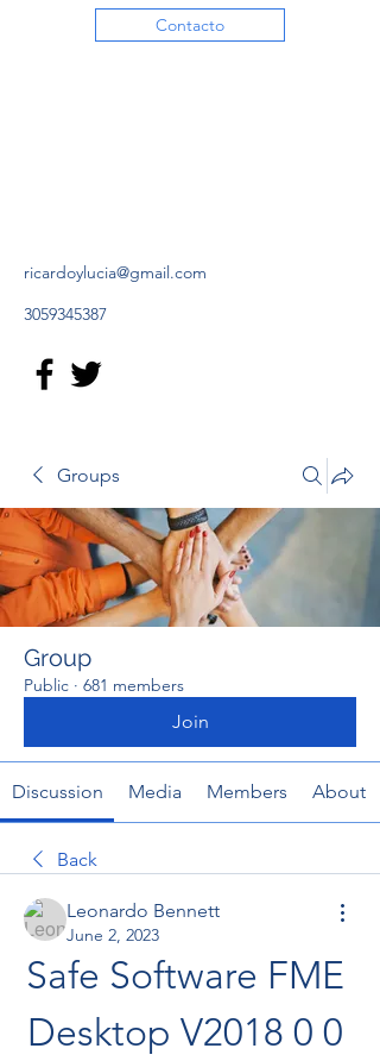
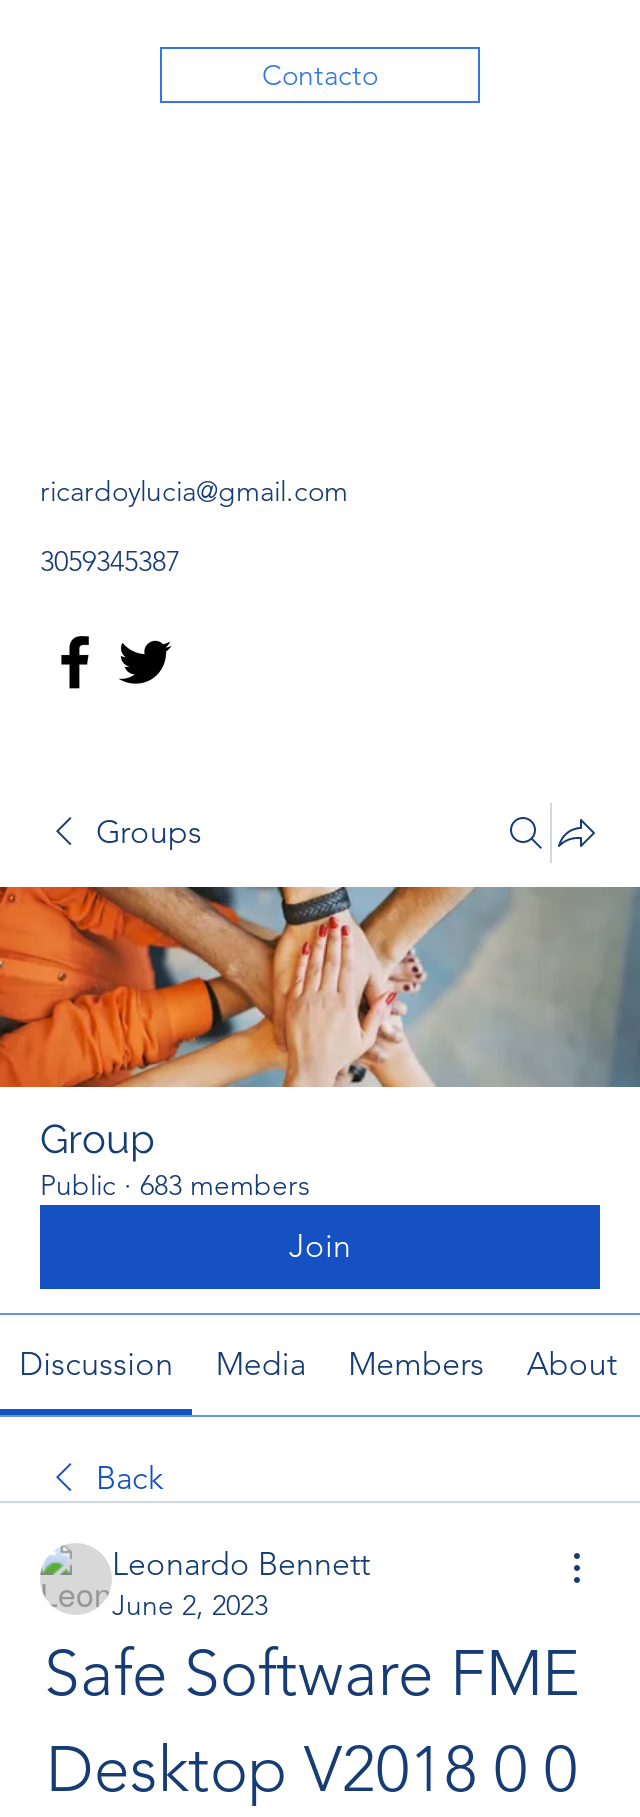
[24,674,184,696] Public · 681 members -> [40,1167,310,1203] Public · 683 members

